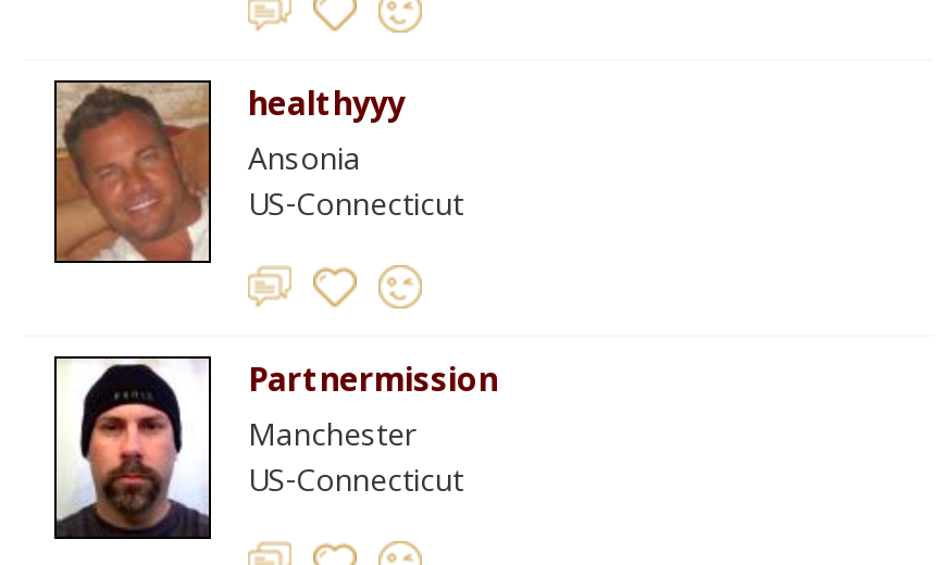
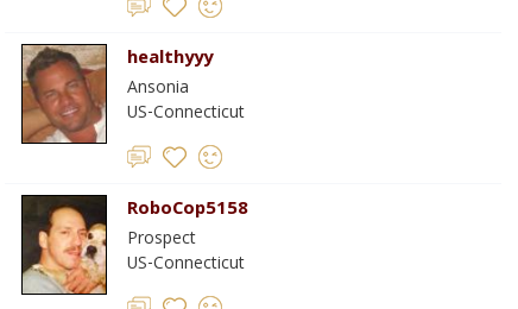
[54,356,498,539] [image] | Partnermission | Manchester -> [21,195,248,295] [image] | RoboCop5158 | Prospect

